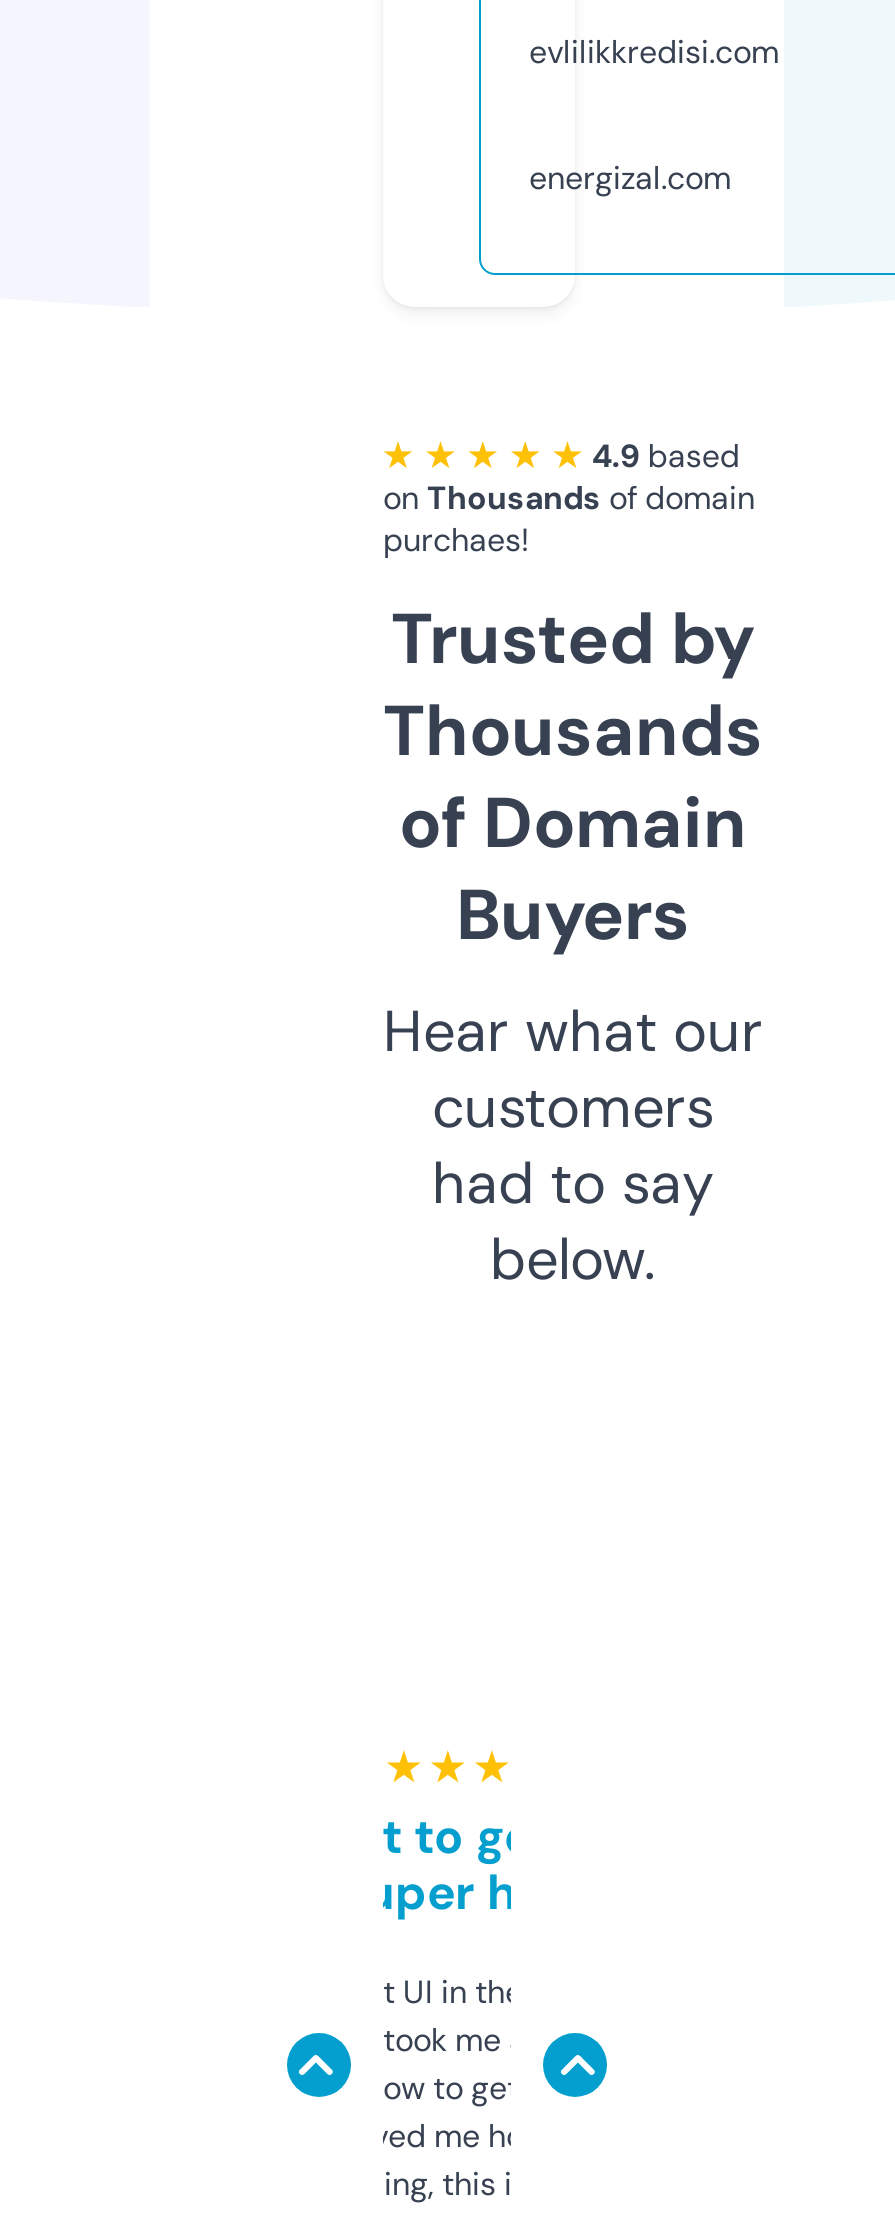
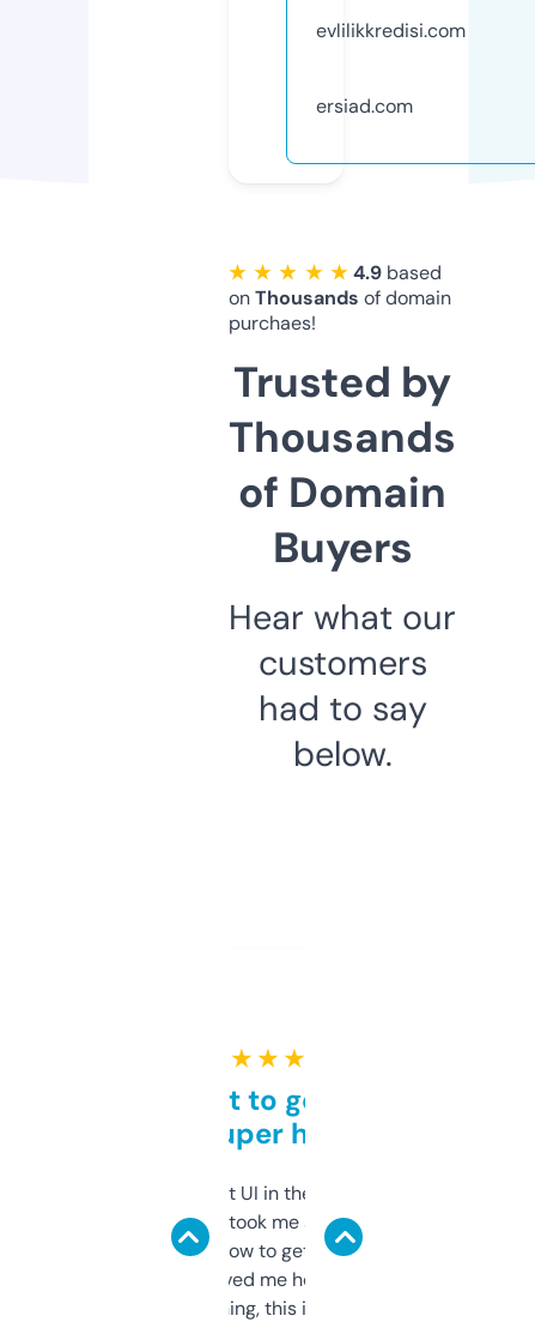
[529,157,731,199] energizal.com -> [316,93,413,118] ersiad.com

